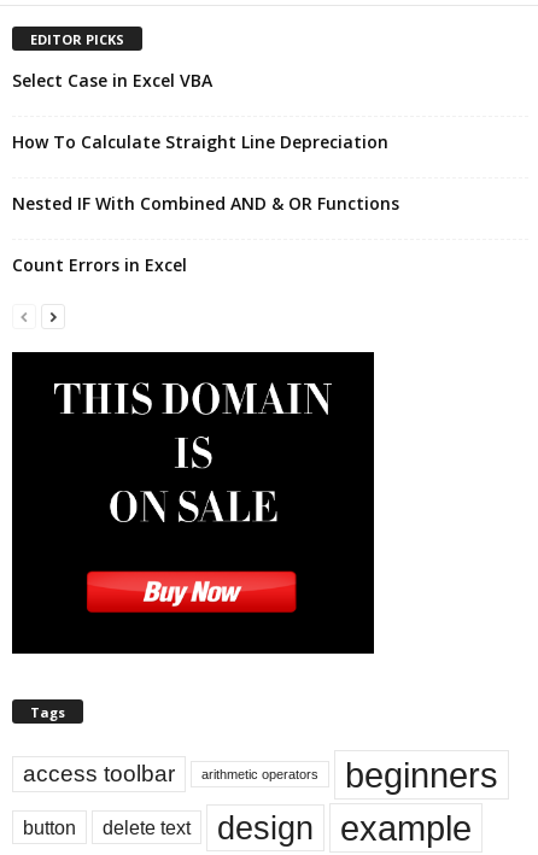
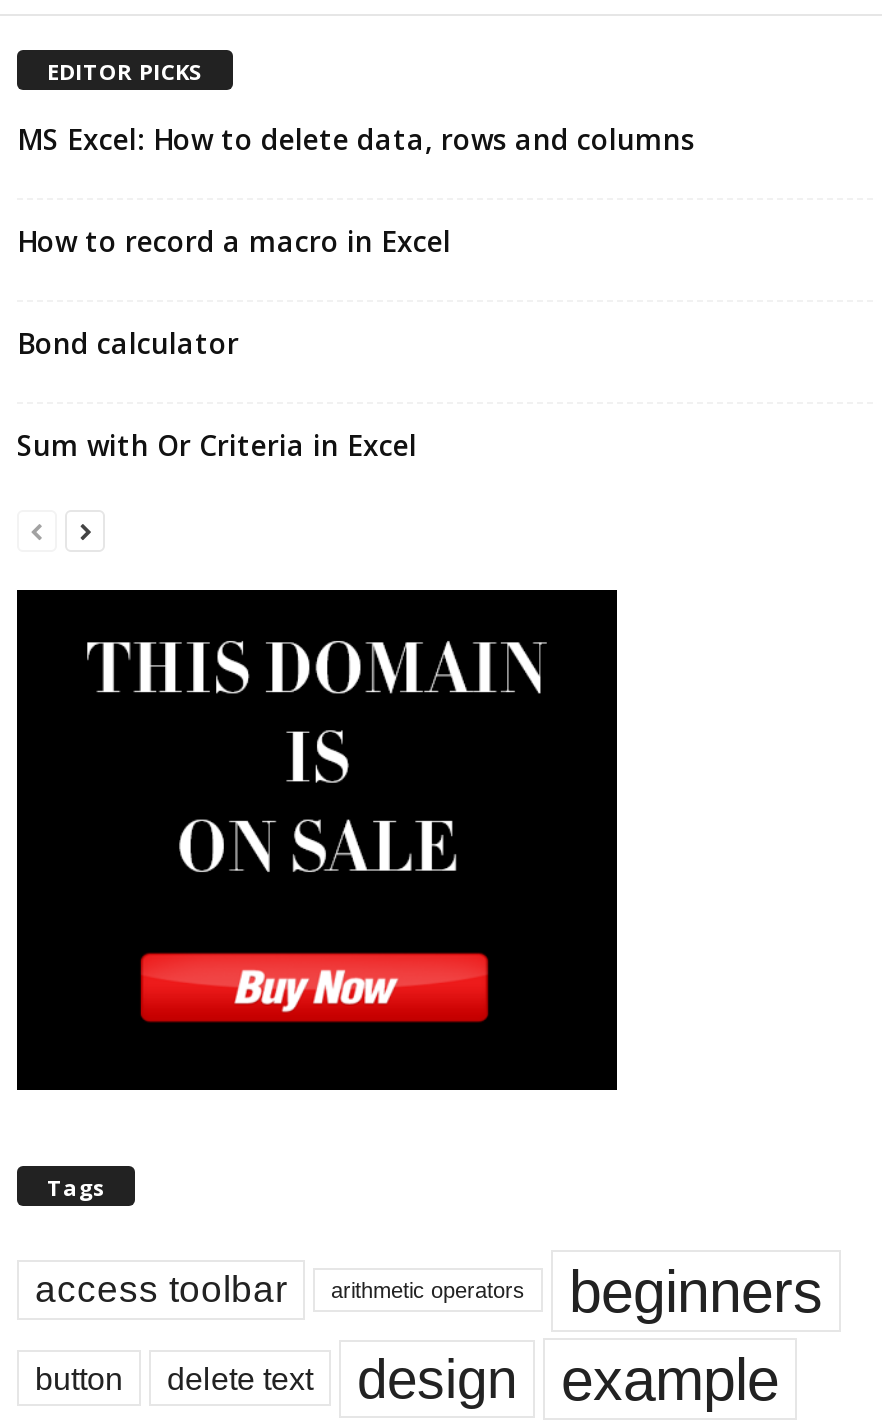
[12,69,212,92] Select Case in Excel VBA -> [17,121,695,159] MS Excel: How to delete data, rows and columns
[12,131,388,154] How To Calculate Straight Line Depreciation -> [17,223,451,261] How to record a macro in Excel
[12,192,399,215] Nested IF With Combined AND & OR Functions -> [17,325,239,363] Bond calculator
[12,254,187,277] Count Errors in Excel -> [17,427,417,465] Sum with Or Criteria in Excel

